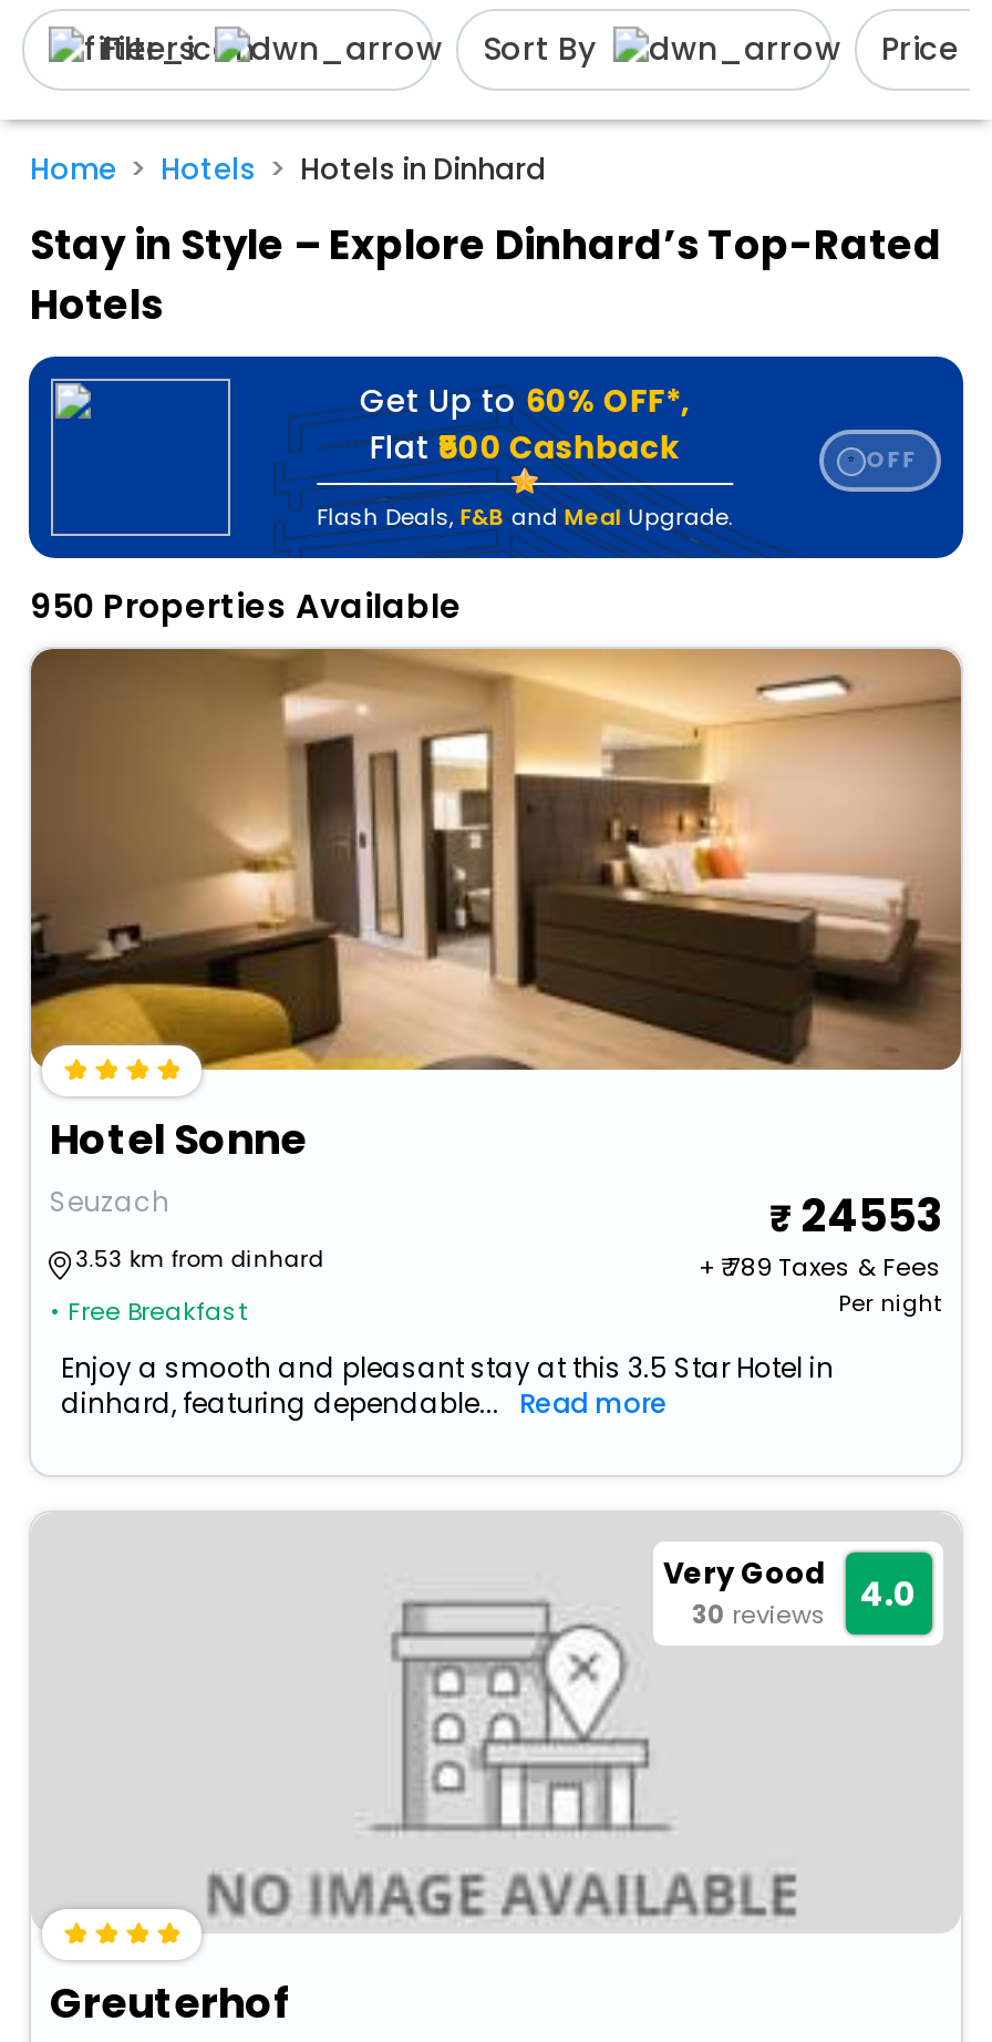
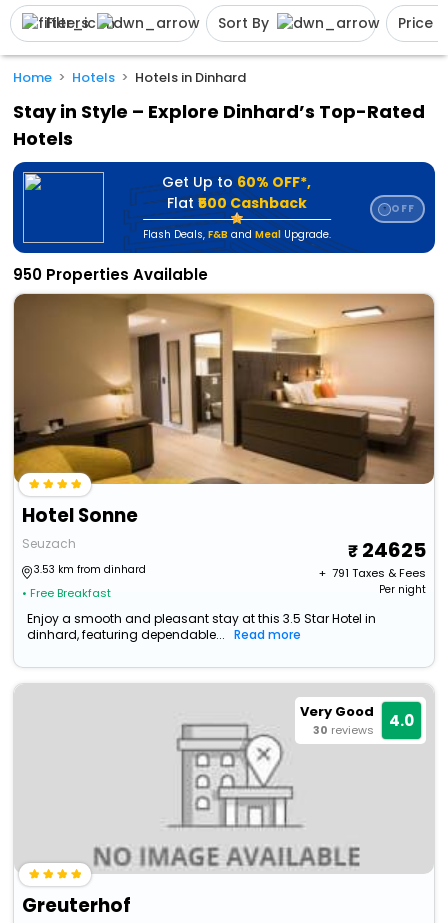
[800,1186,942,1248] 24553 -> [361,536,425,564] 24625
[699,1250,942,1285] + ₹789 Taxes & Fees -> [318,565,425,581] + ₹791 Taxes & Fees

